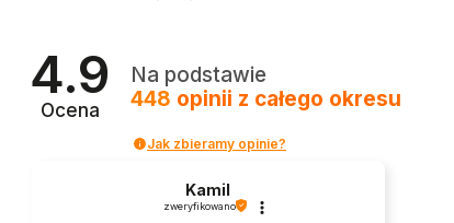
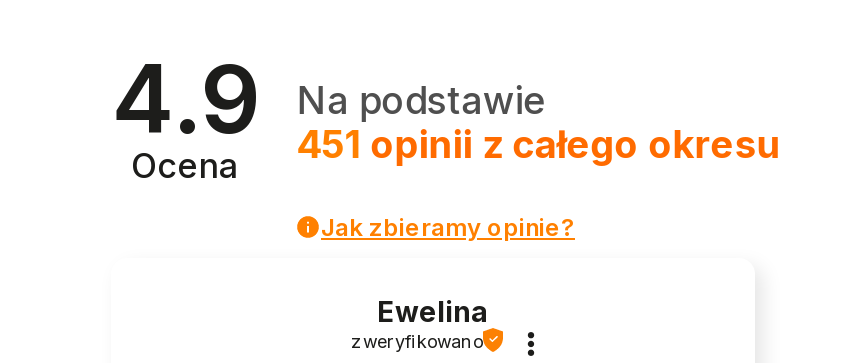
[131,86,402,112] 448opinii z całego okresu -> [297,122,781,168] 451opinii z całego okresu
[186,180,231,199] Kamil -> [377,293,489,327] Ewelina

